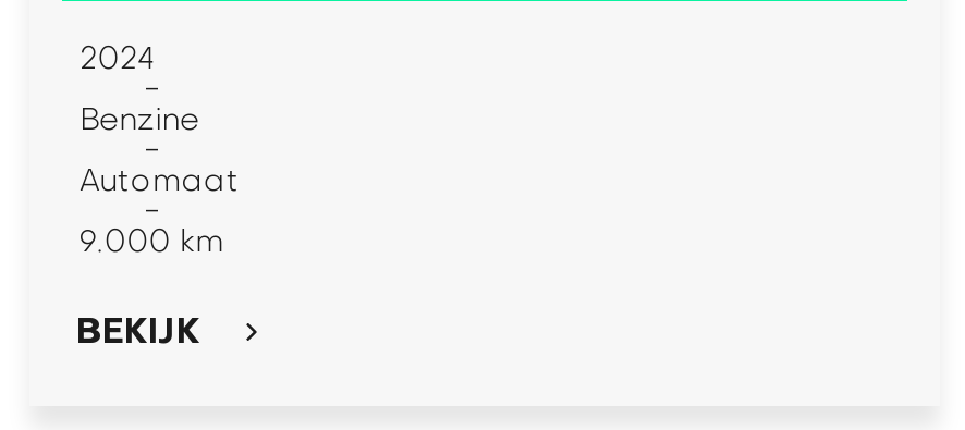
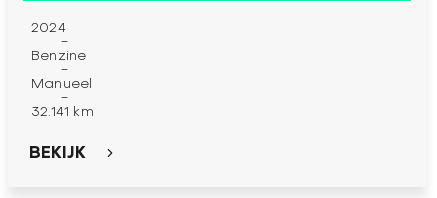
[80,169,240,197] Automaat -> [31,77,92,90] Manueel
[80,230,225,258] 9.000 km -> [31,105,94,118] 32.141 km

